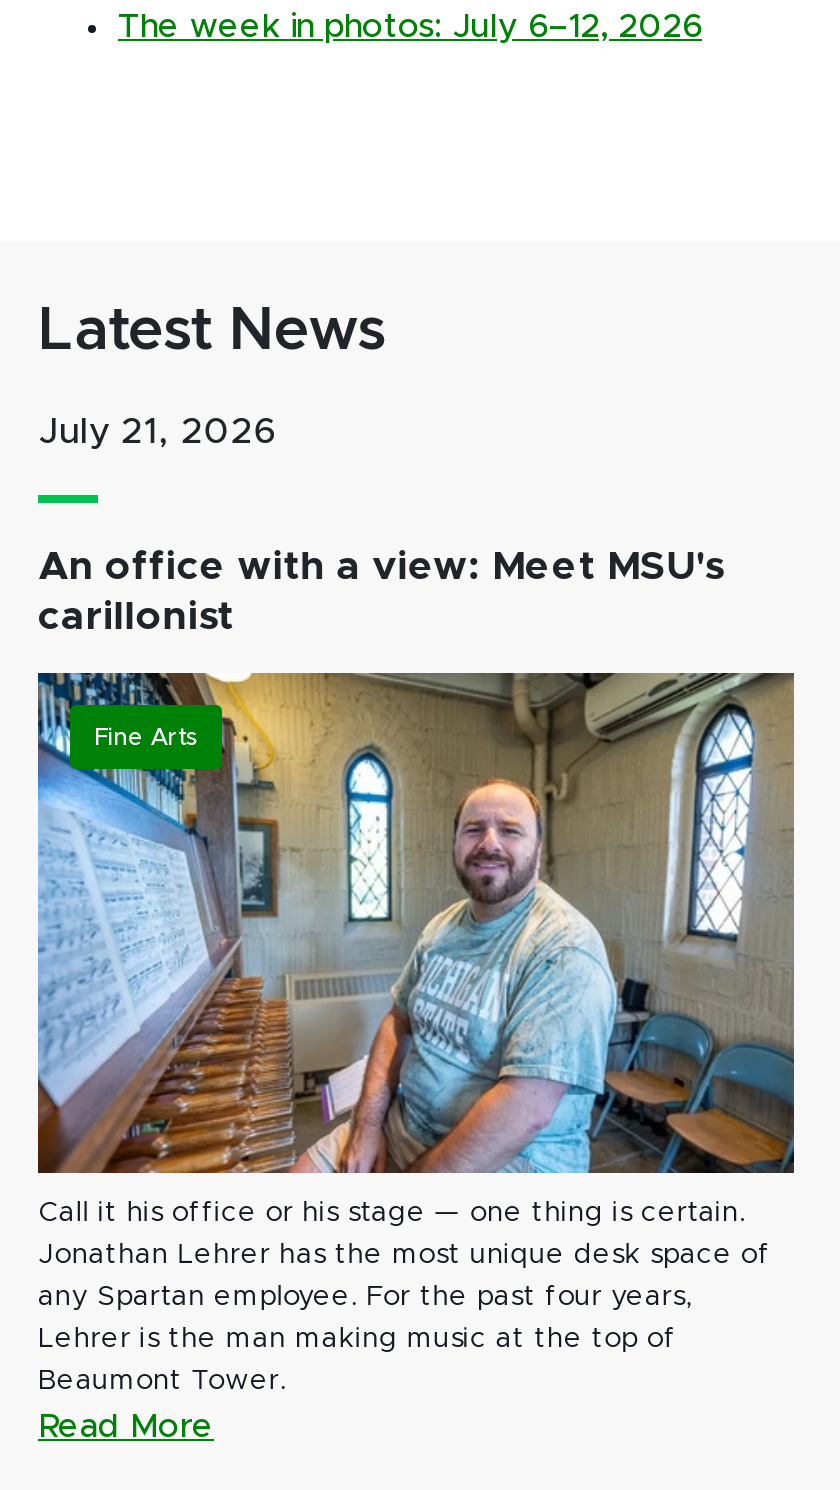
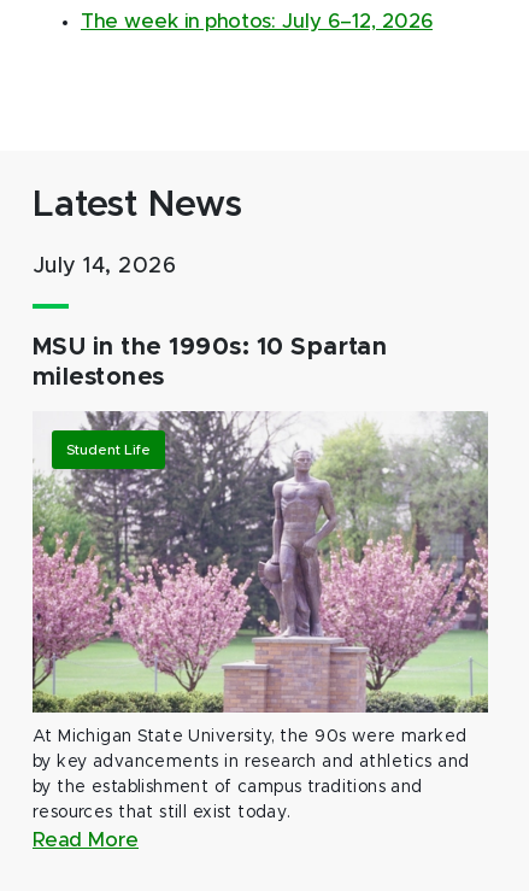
[36,414,796,1175] [image] | July 21, 2026 | An office with a view: Meet MSU's | carillonist | Fine Arts -> [31,255,489,713] [image] | July 14, 2026 | MSU in the 1990s: 10 Spartan | milestones | Student Life
[38,1198,771,1394] Call it his office or his stage — one thing is certain. | Jonathan Lehrer has the most unique desk space of | any Spartan employee. For the past four years, | Lehrer is the man making music at the top of | Beaumont Tower. -> [33,728,469,820] At Michigan State University, the 90s were marked | by key advancements in research and athletics and | by the establishment of campus traditions and | resources that still exist today.

